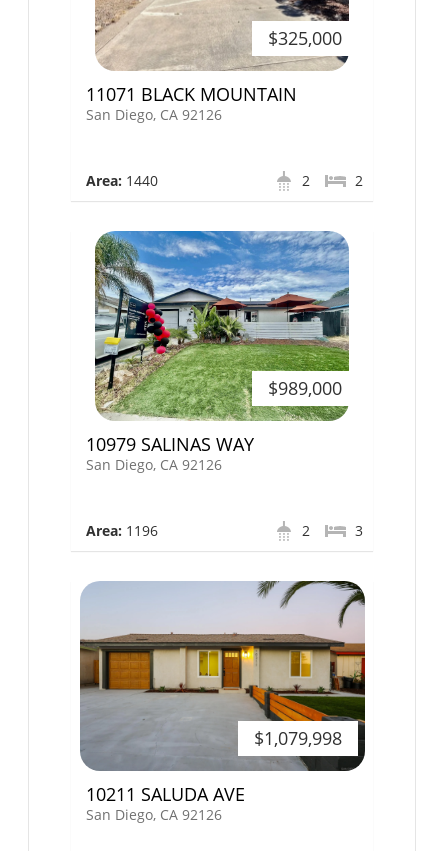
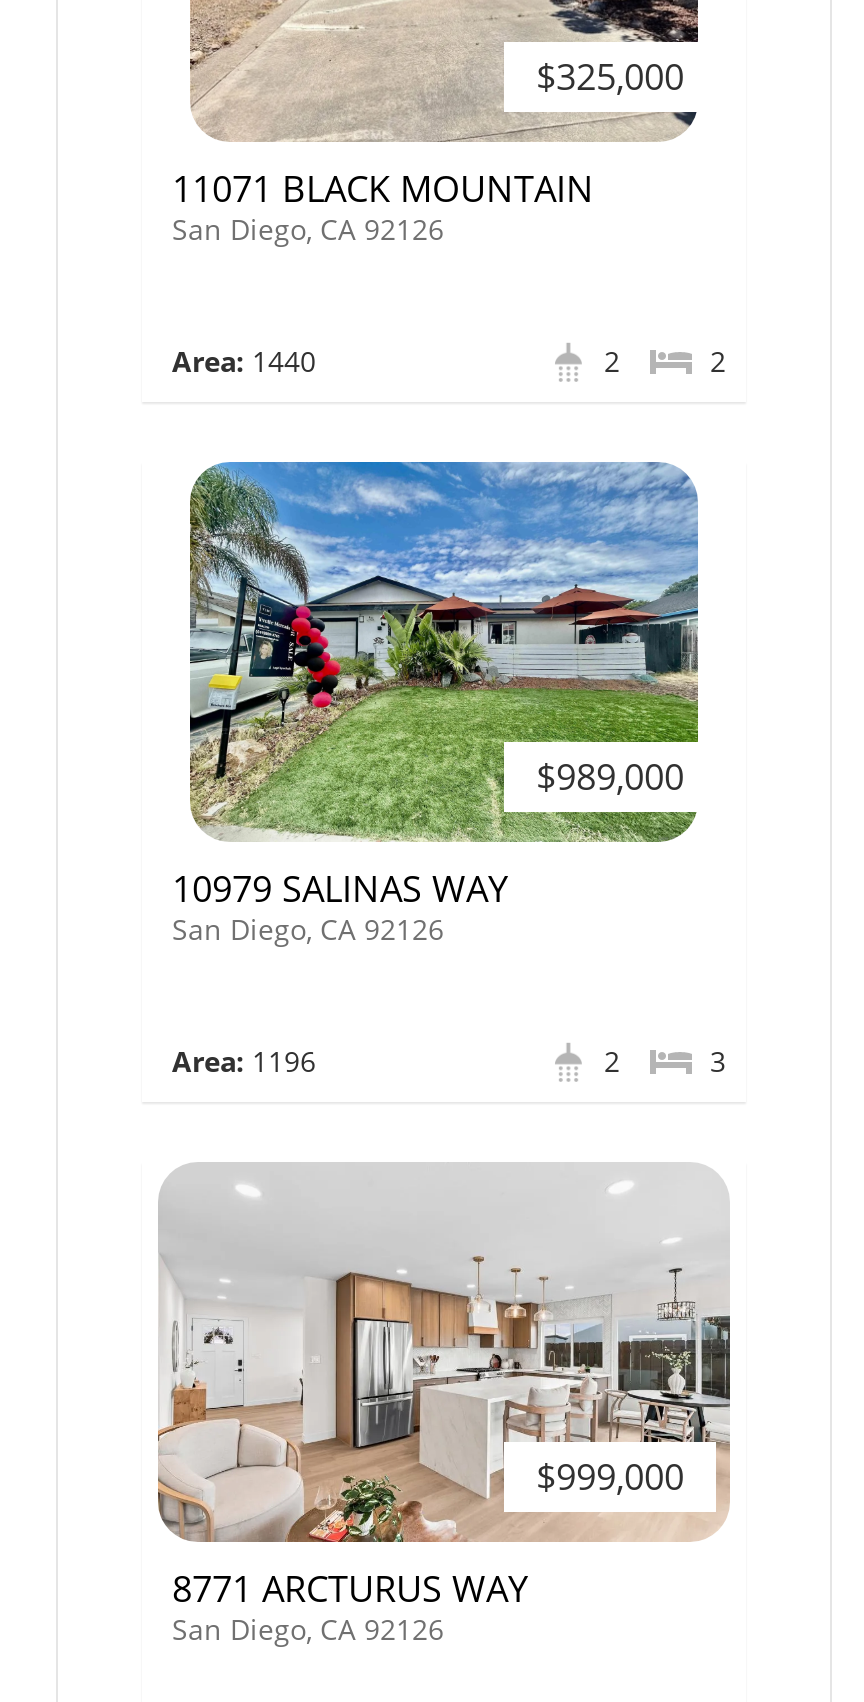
[79,580,366,772] [image] | $1,079,998 -> [156,1162,732,1544] [image] | $999,000
[86,782,245,806] 10211 SALUDA AVE -> [172,1564,528,1612] 8771 ARCTURUS WAY

